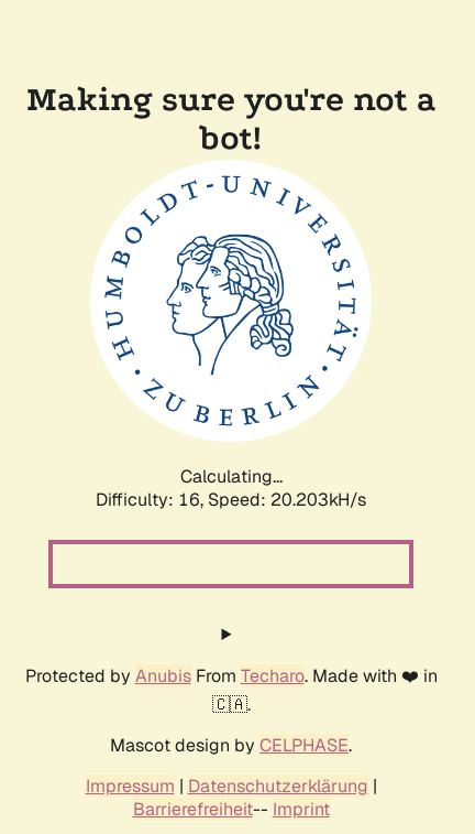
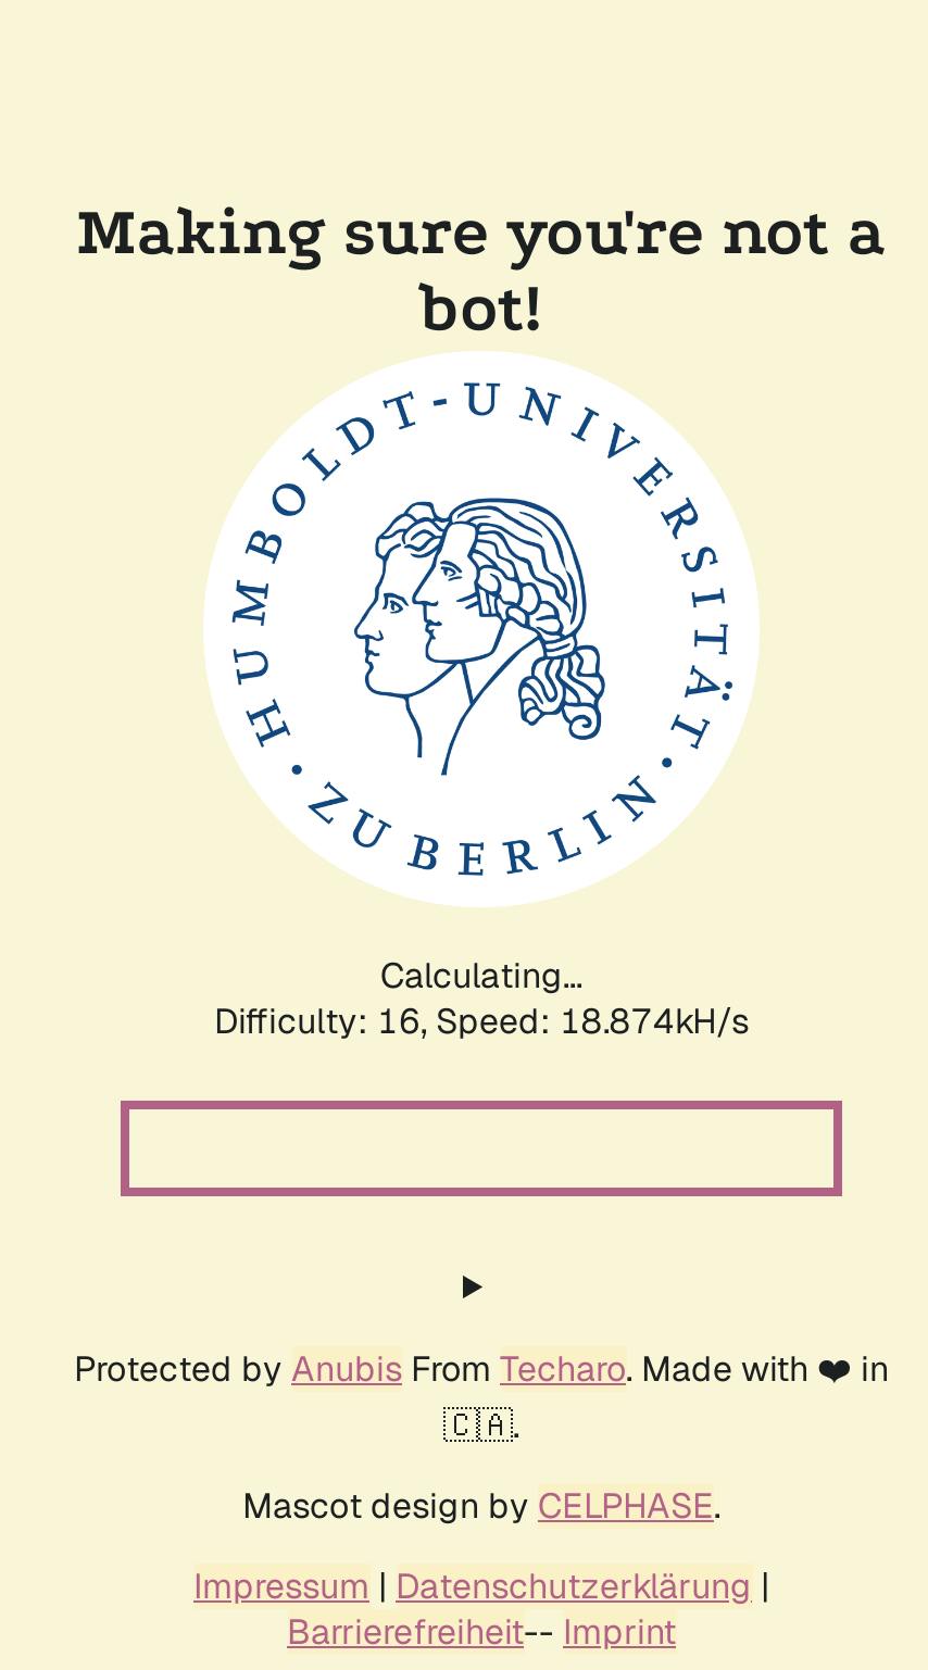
[96,488,366,511] Difficulty: 16, Speed: 20.203kH/s -> [214,999,749,1044] Difficulty: 16, Speed: 18.874kH/s

